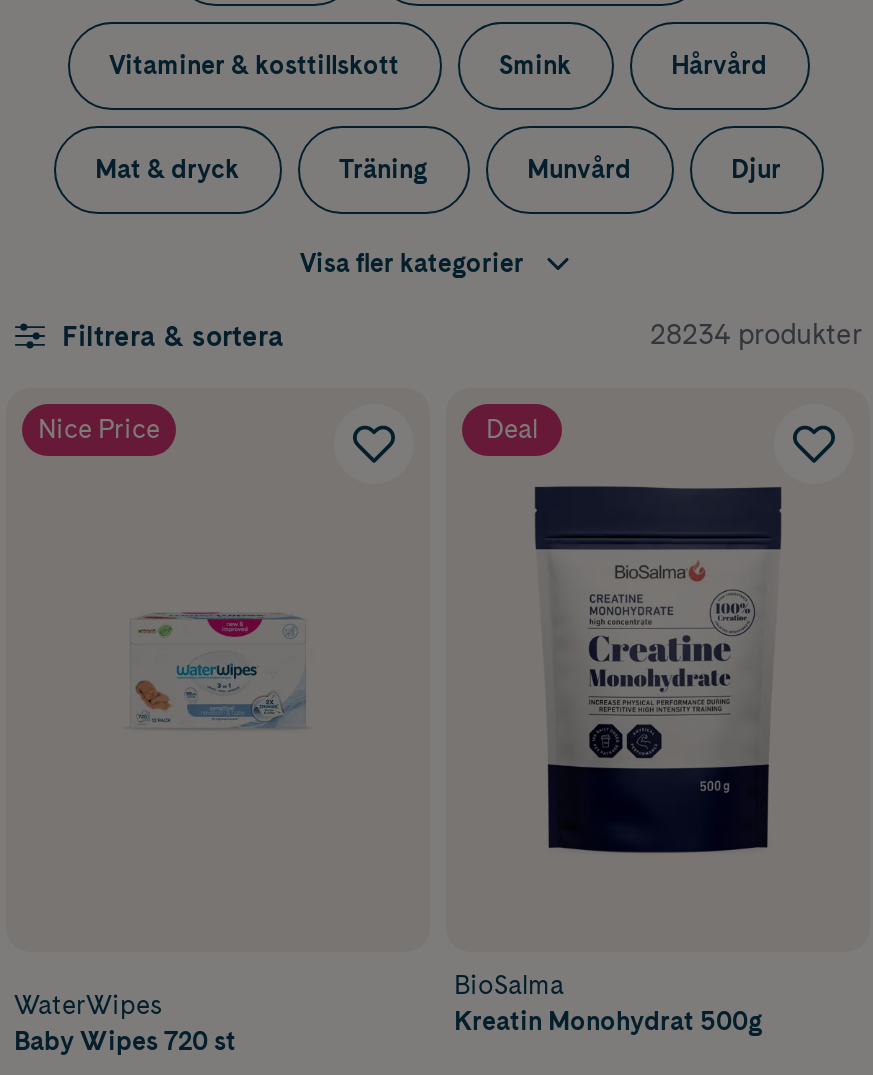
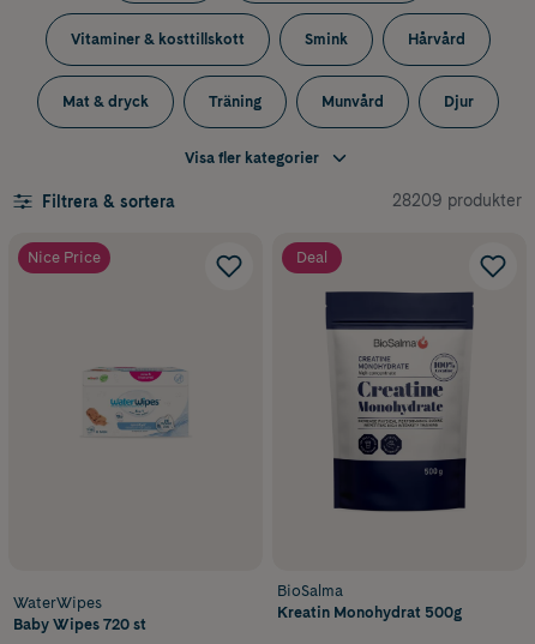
[650,319,862,351] 28234 produkter -> [392,191,522,210] 28209 produkter

